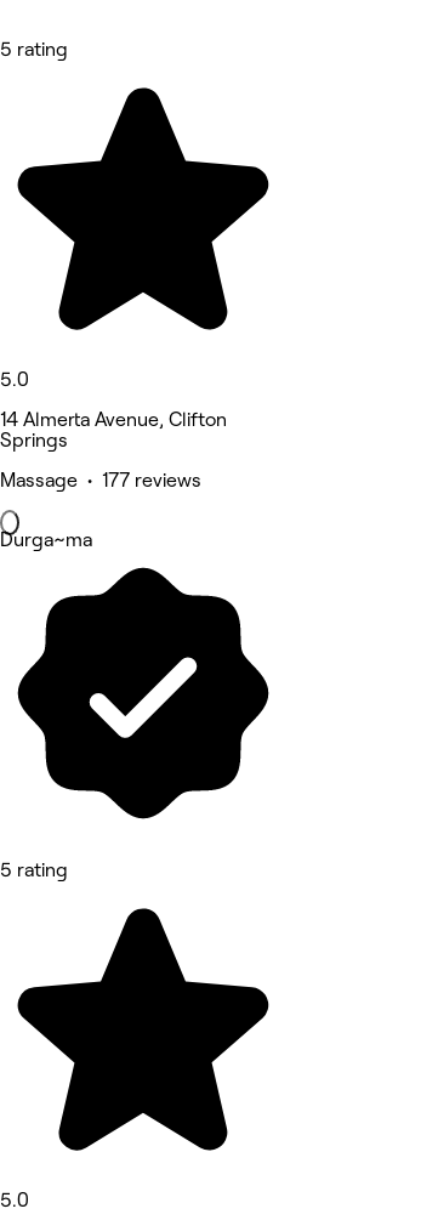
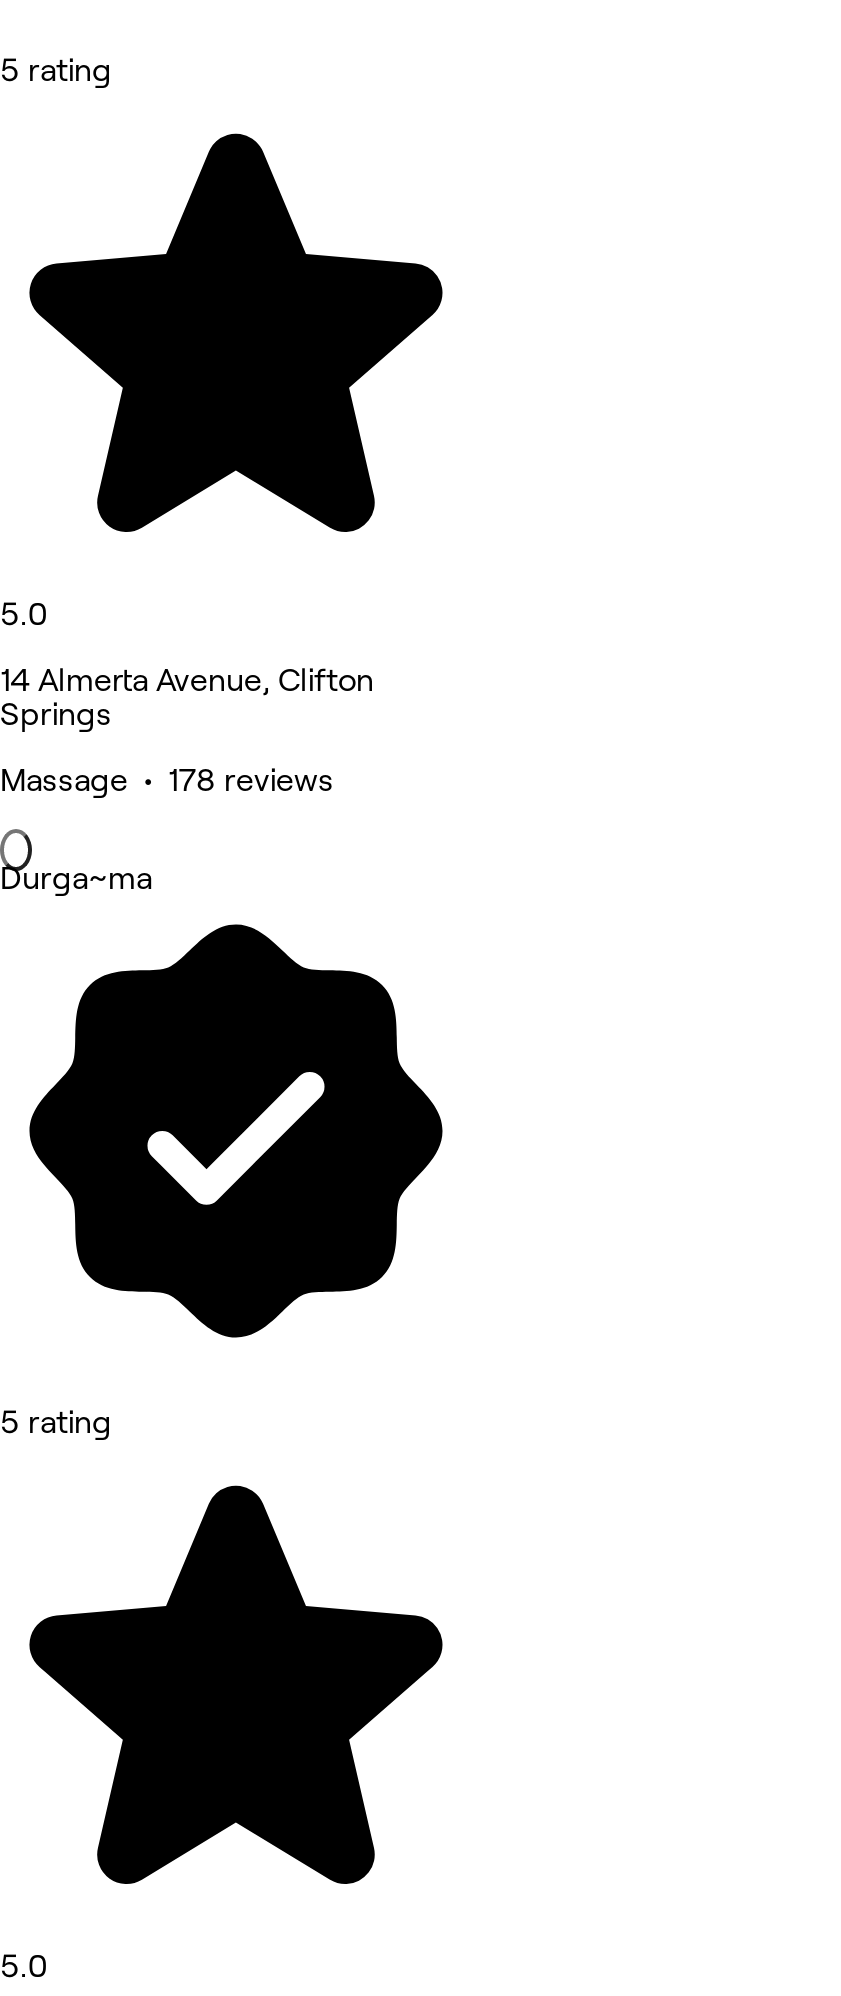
[0,470,201,490] Massage • 177 reviews -> [0,763,334,797] Massage • 178 reviews

